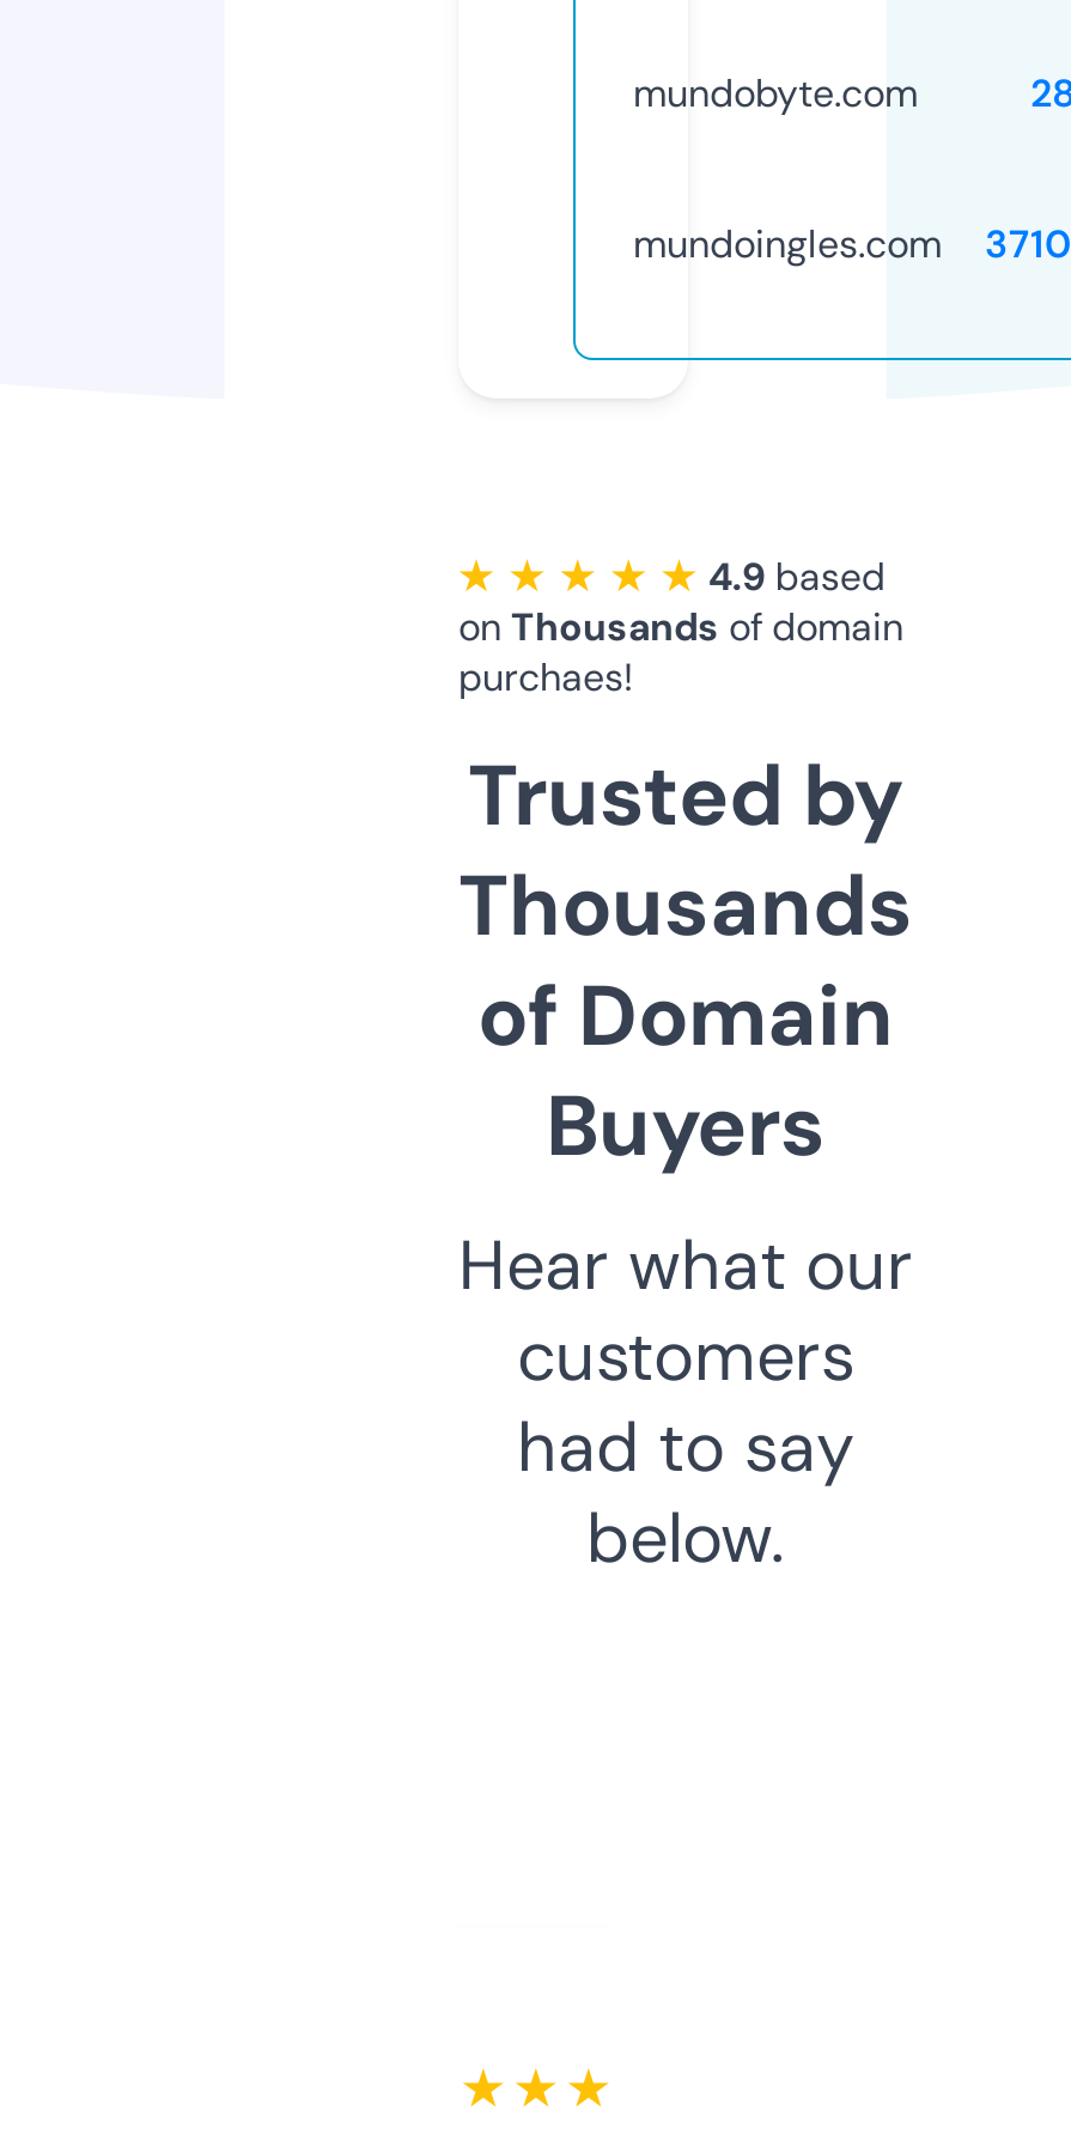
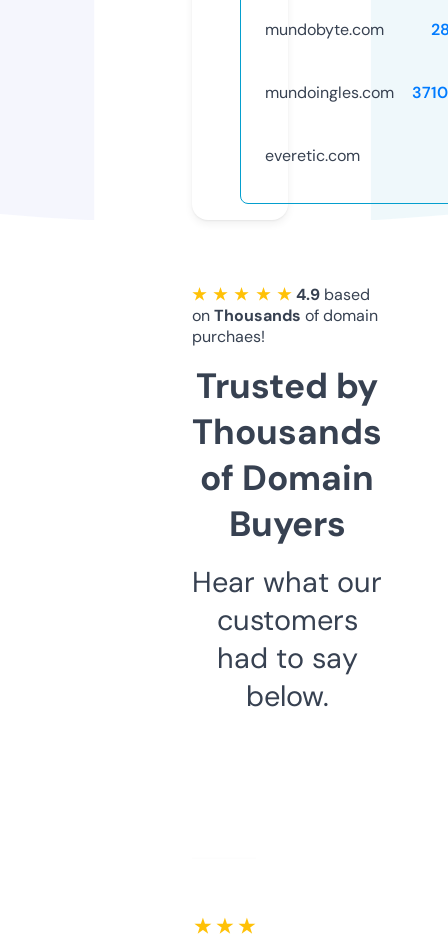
none -> [265,145,360,166] everetic.com

